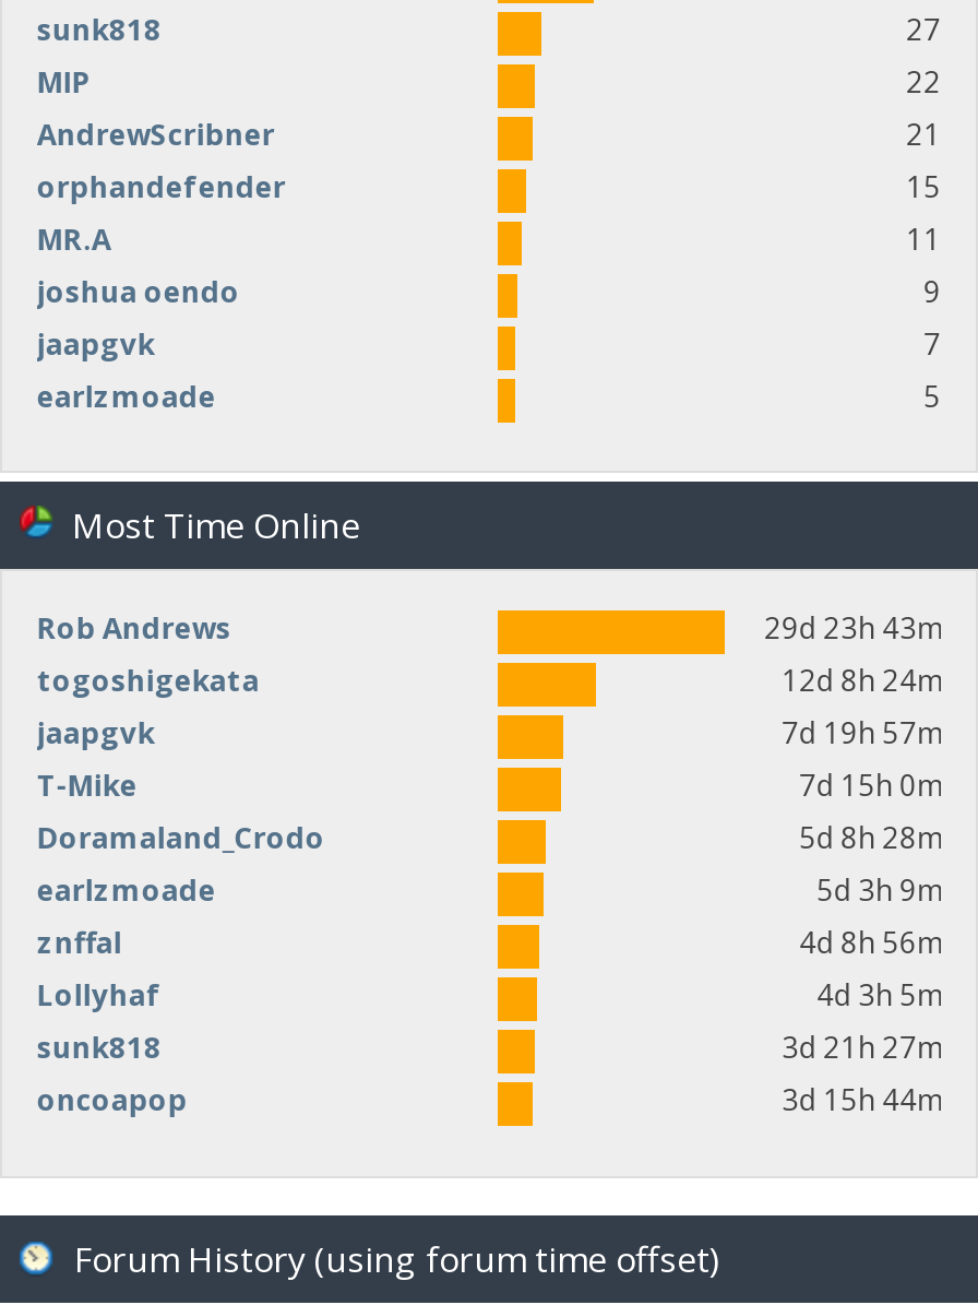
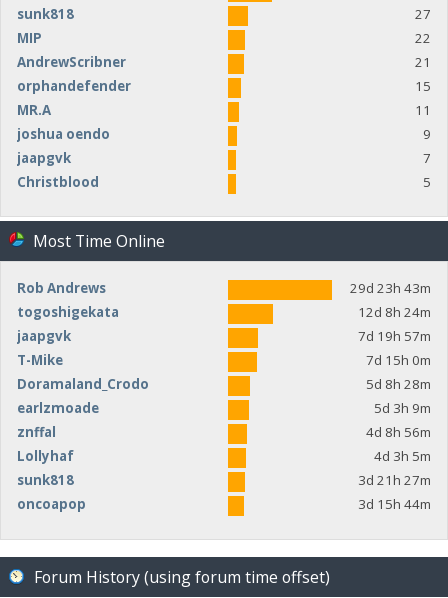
[37,376,216,416] earlzmoade -> [17,173,99,191] Christblood

